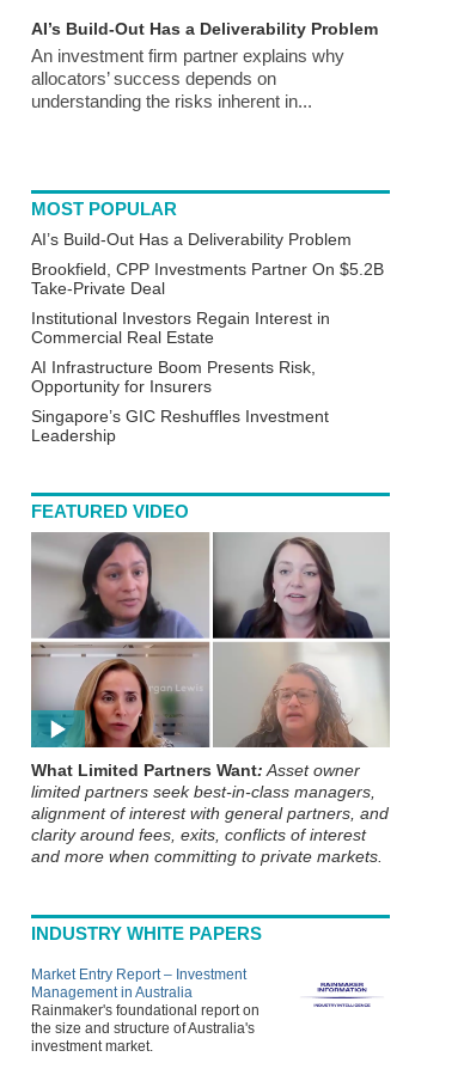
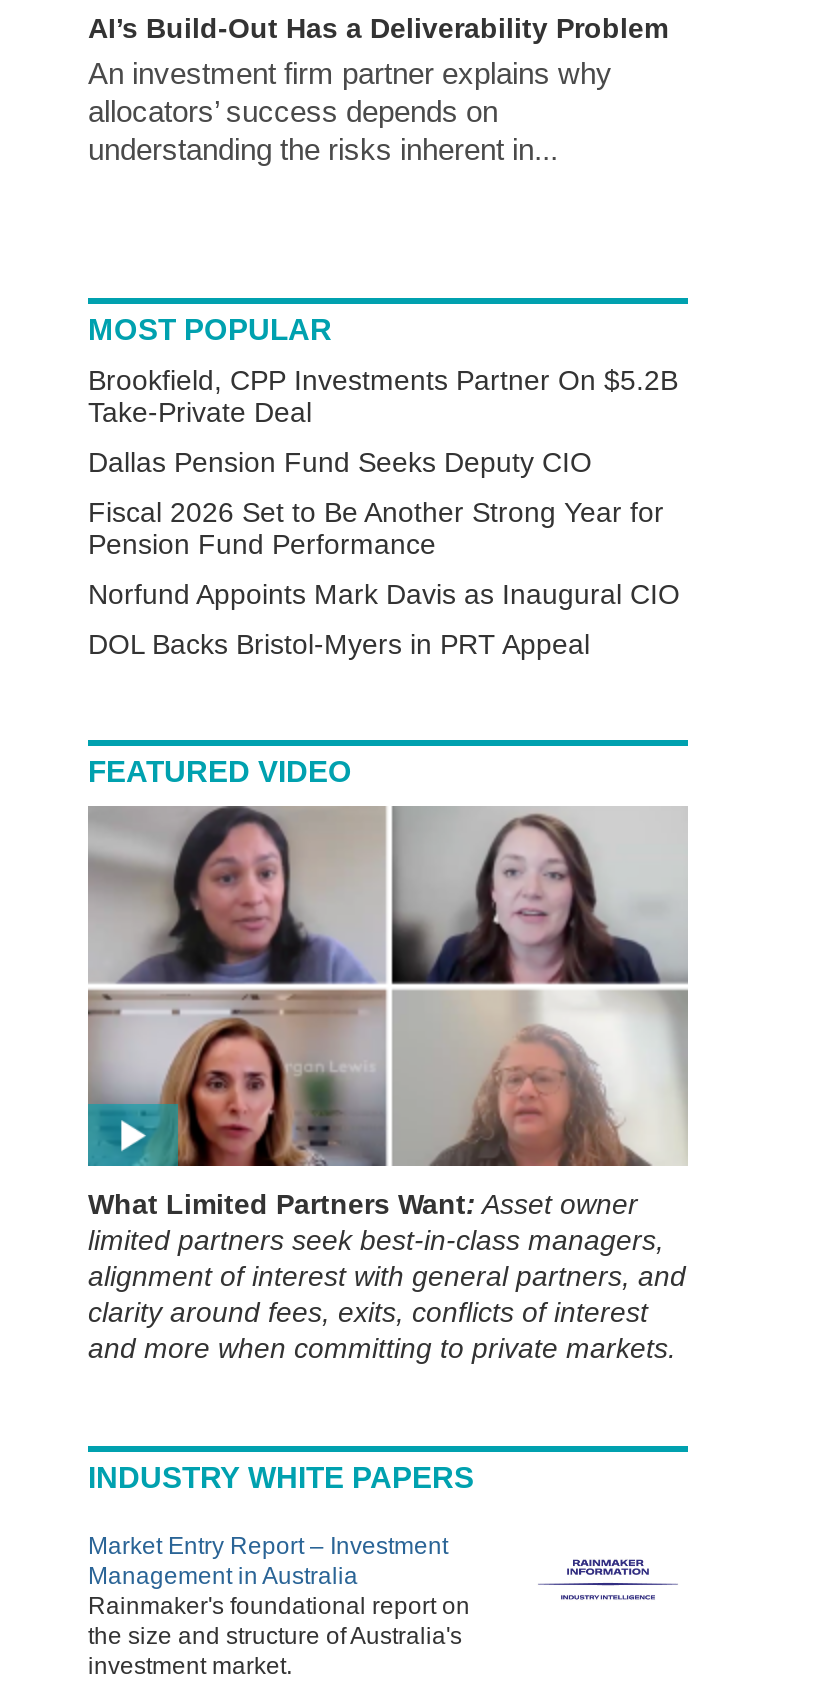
[31,230,352,249] AI’s Build-Out Has a Deliverability Problem -> none
[31,309,330,445] Institutional Investors Regain Interest in | Commercial Real Estate | AI Infrastructure Boom Presents Risk, | Opportunity for Insurers | Singapore’s GIC Reshuffles Investment | Leadership -> [88,446,680,660] Dallas Pension Fund Seeks Deputy CIO | Fiscal 2026 Set to Be Another Strong Year for | Pension Fund Performance | Norfund Appoints Mark Davis as Inaugural CIO | DOL Backs Bristol-Myers in PRT Appeal

